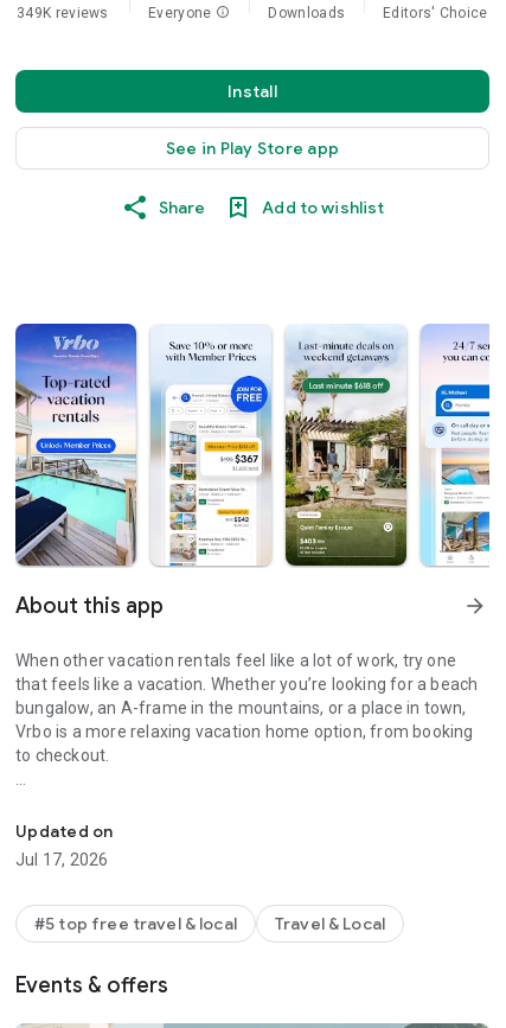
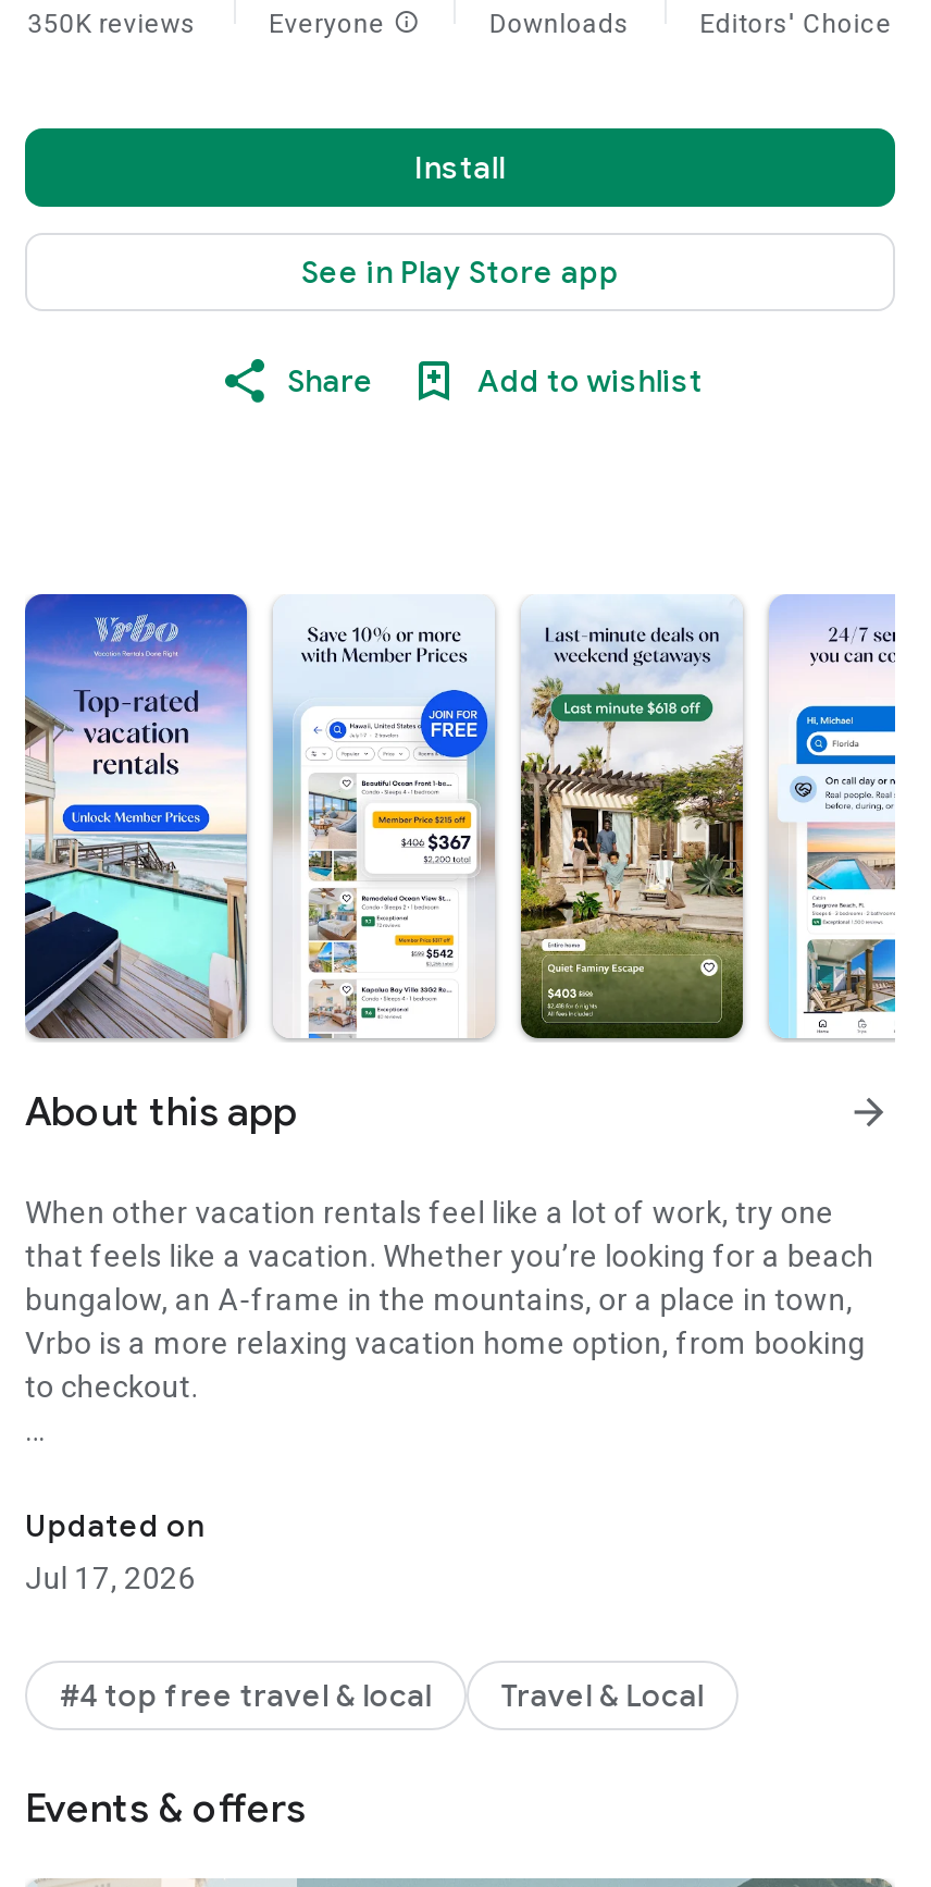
[17,5,109,21] 349K reviews -> [28,9,196,39] 350K reviews
[34,913,237,934] #5 top free travel & local -> [60,1676,432,1715] #4 top free travel & local

